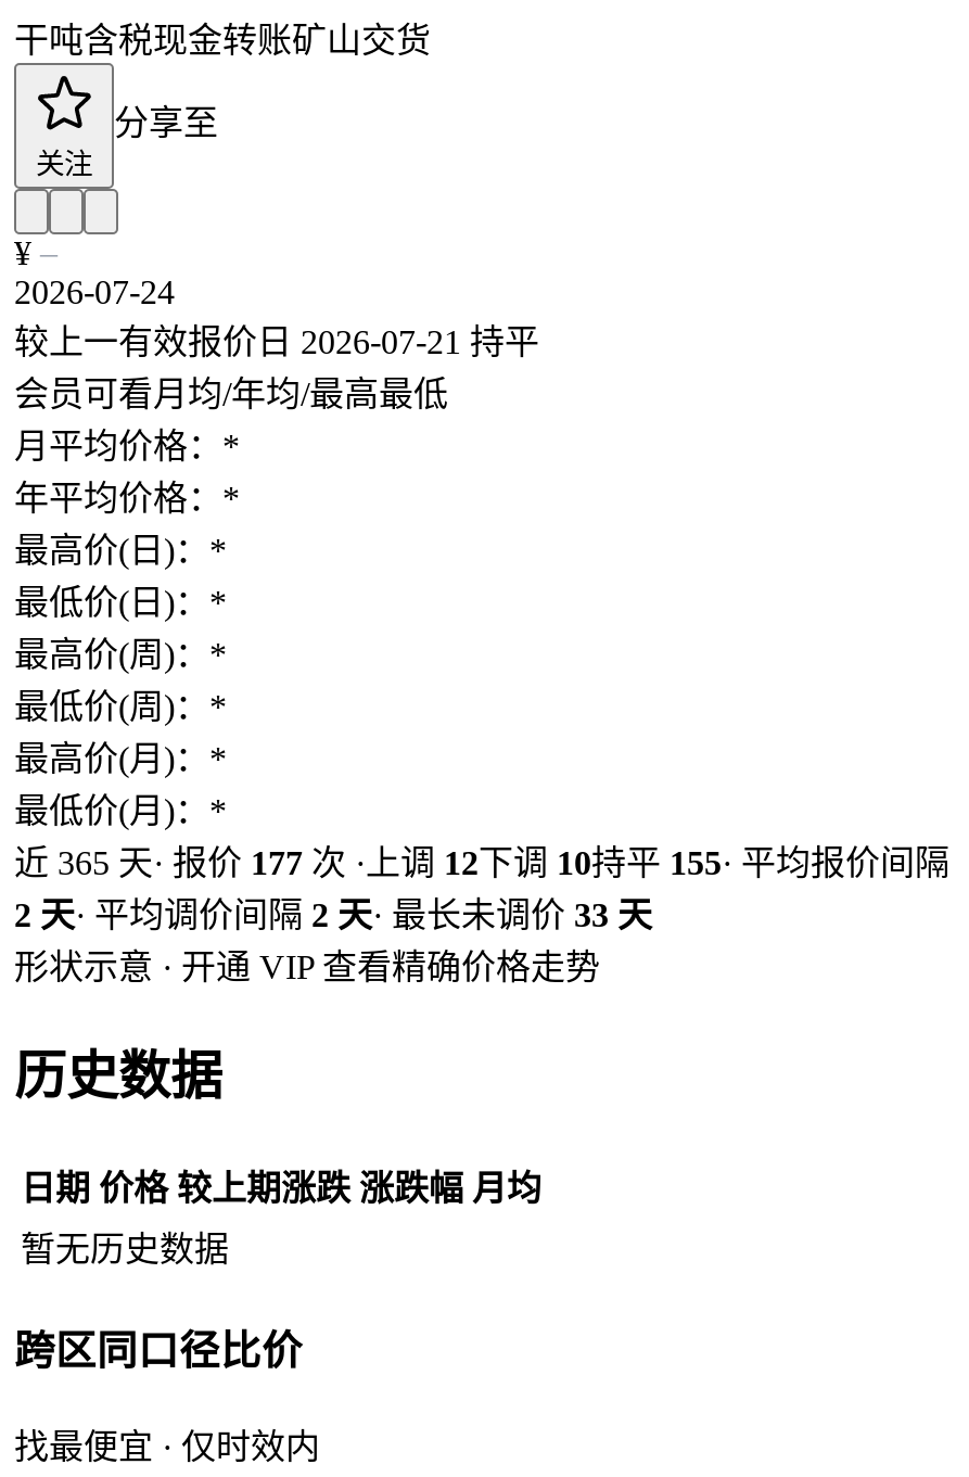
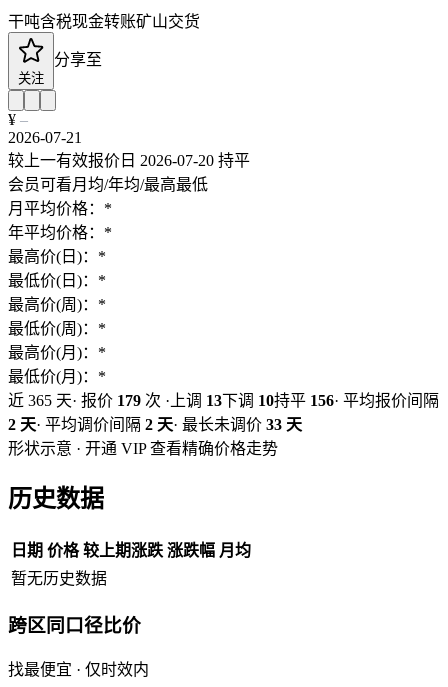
[14,273,175,310] 2026-07-24 -> [8,129,82,146] 2026-07-21
[14,323,539,360] 较上一有效报价日 2026-07-21 持平 -> [8,152,250,169] 较上一有效报价日 2026-07-20 持平
[14,844,949,881] 近 365 天·报价177次·上调12下调10持平155 ·平均报价间隔 -> [8,392,439,409] 近 365 天·报价179次·上调13下调10持平156 ·平均报价间隔

